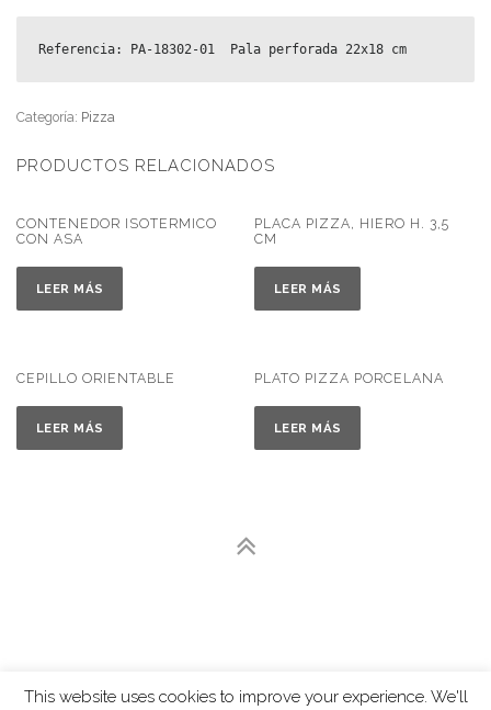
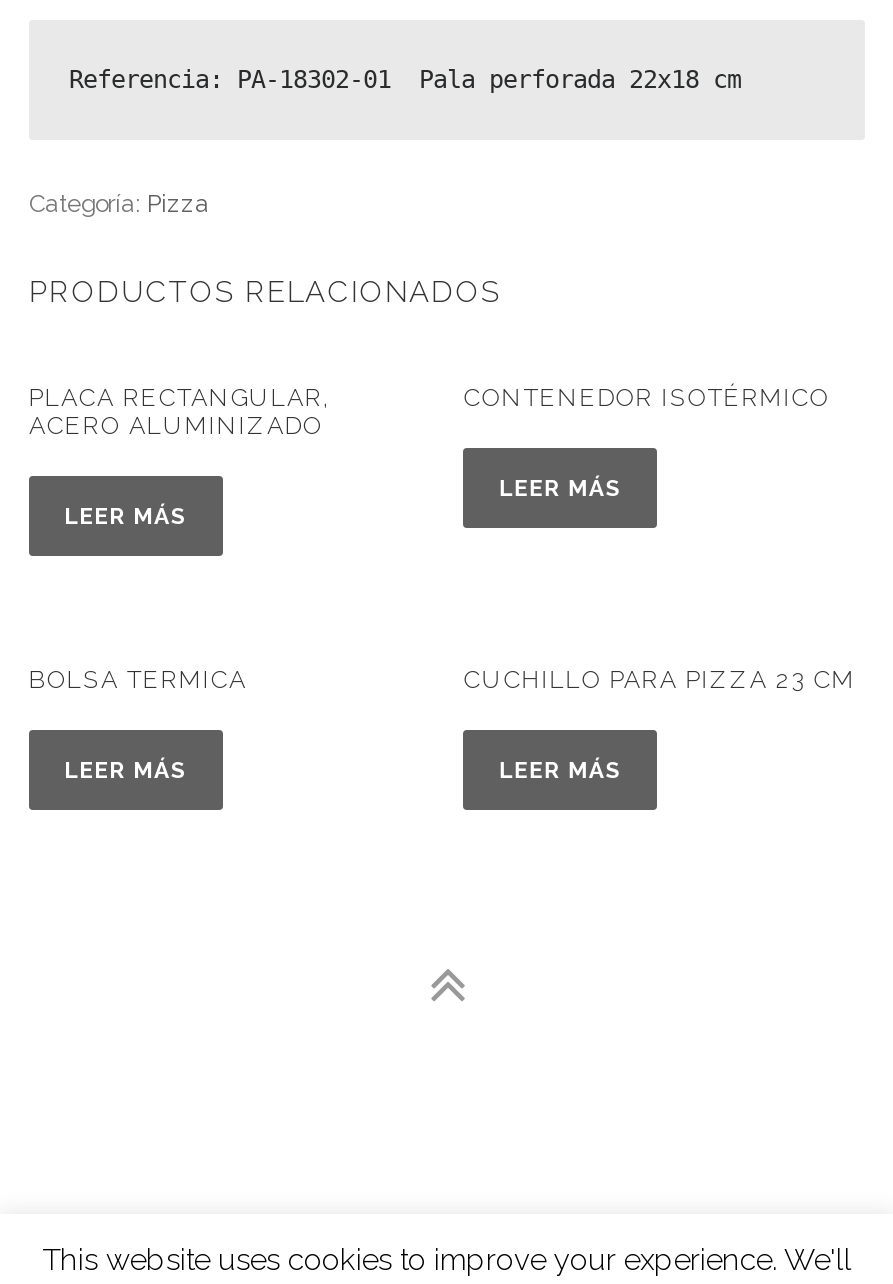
[16,216,217,247] CONTENEDOR ISOTERMICO | CON ASA -> [29,383,331,441] PLACA RECTANGULAR, | ACERO ALUMINIZADO
[255,216,450,247] PLACA PIZZA, HIERO H. 3,5 | CM -> [464,383,830,413] CONTENEDOR ISOTÉRMICO
[16,370,175,387] CEPILLO ORIENTABLE -> [29,665,247,695] BOLSA TERMICA
[255,370,444,387] PLATO PIZZA PORCELANA -> [464,665,856,695] CUCHILLO PARA PIZZA 23 CM

